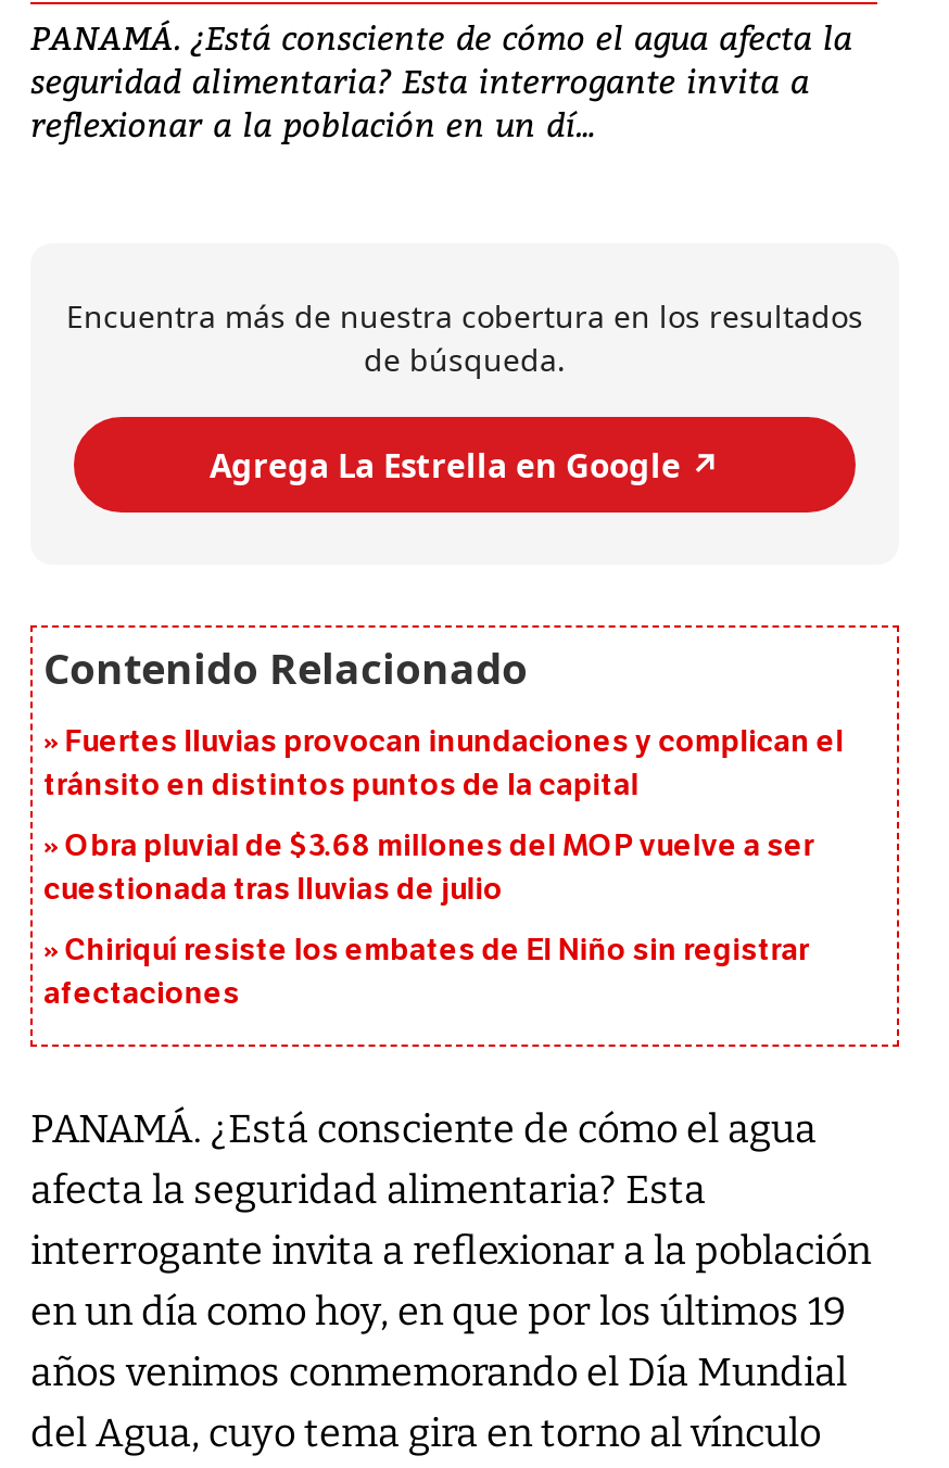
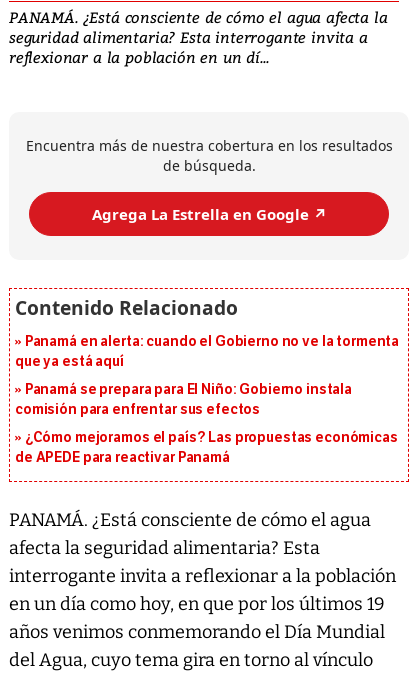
[43,724,844,805] Fuertes lluvias provocan inundaciones y complican el | tránsito en distintos puntos de la capital -> [15,333,399,370] Panamá en alerta: cuando el Gobierno no ve la tormenta | que ya está aquí
[43,828,813,909] Obra pluvial de $3.68 millones del MOP vuelve a ser | cuestionada tras lluvias de julio -> [15,381,352,418] Panamá se prepara para El Niño: Gobierno instala | comisión para enfrentar sus efectos
[43,933,808,1013] Chiriquí resiste los embates de El Niño sin registrar | afectaciones -> [15,429,398,466] ¿Cómo mejoramos el país? Las propuestas económicas | de APEDE para reactivar Panamá

